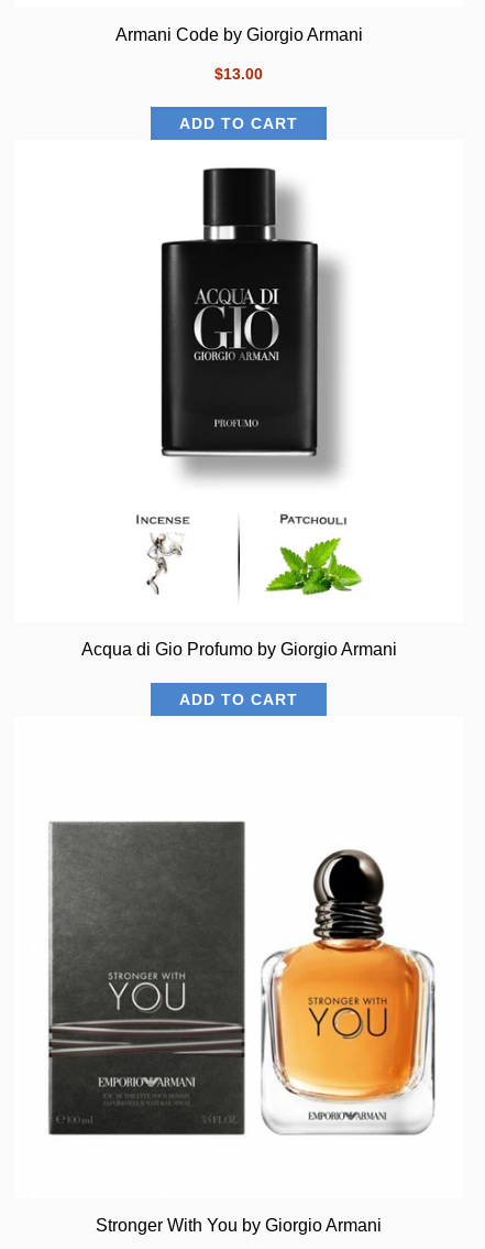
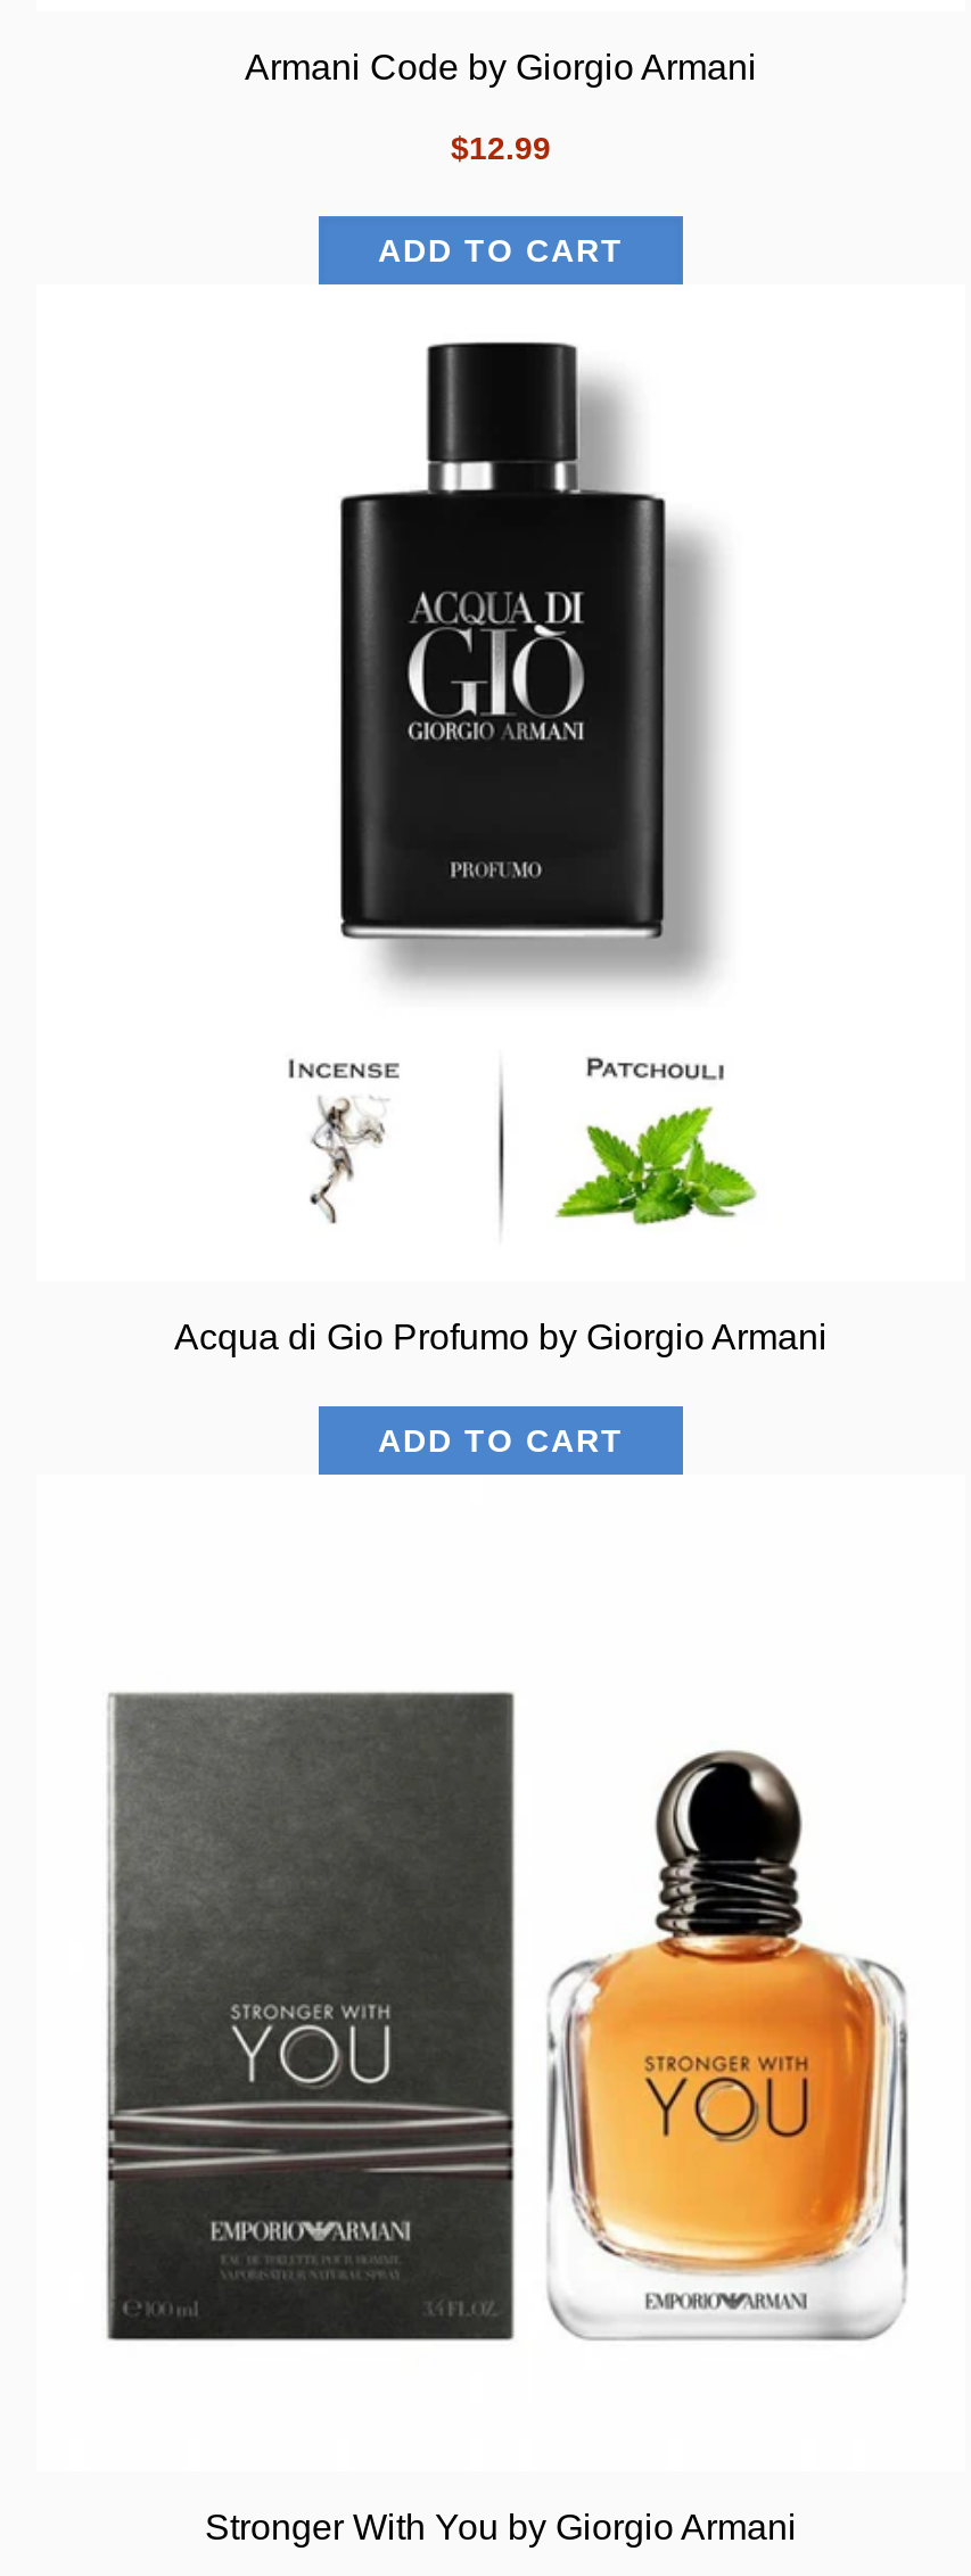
[214,65,263,82] $13.00 -> [451,129,551,166] $12.99

